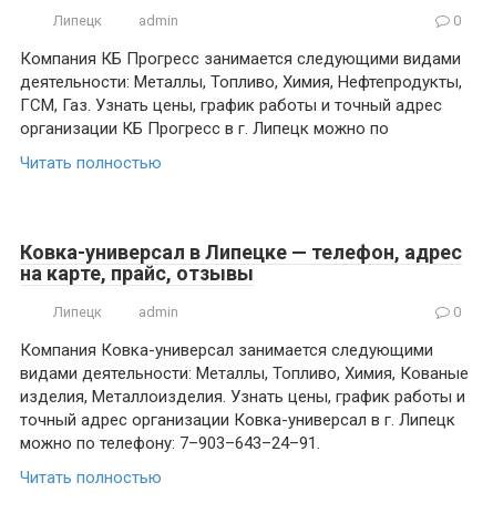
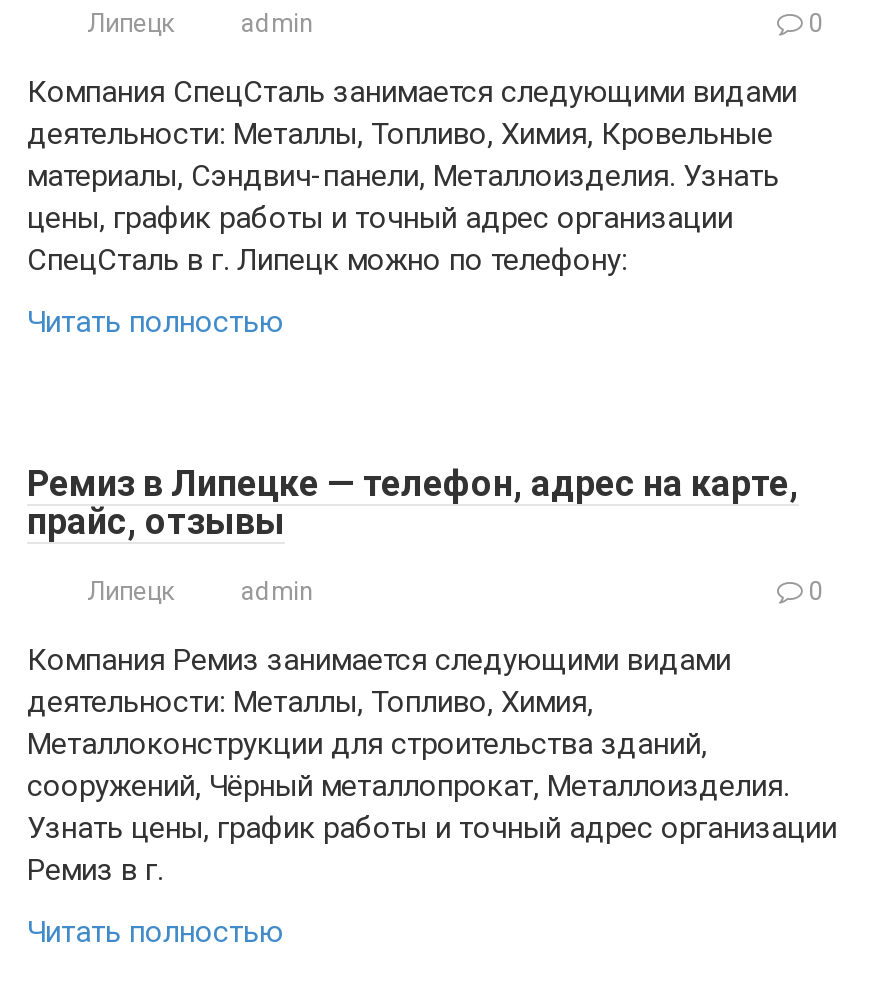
[20,49,462,139] Компания КБ Прогресс занимается следующими видами | деятельности: Металлы, Топливо, Химия, Нефтепродукты, | ГСМ, Газ. Узнать цены, график работы и точный адрес | организации КБ Прогресс в г. Липецк можно по -> [27,75,797,279] Компания СпецСталь занимается следующими видами | деятельности: Металлы, Топливо, Химия, Кровельные | материалы, Сэндвич-панели, Металлоизделия. Узнать | цены, график работы и точный адрес организации | СпецСталь в г. Липецк можно по телефону:
[20,241,462,285] Ковка-универсал в Липецке — телефон, адрес | на карте, прайс, отзывы -> [27,463,799,543] Ремиз в Липецке — телефон, адрес на карте, | прайс, отзывы
[20,341,469,454] Компания Ковка-универсал занимается следующими | видами деятельности: Металлы, Топливо, Химия, Кованые | изделия, Металлоизделия. Узнать цены, график работы и | точный адрес организации Ковка-универсал в г. Липецк | можно по телефону: 7–903–643–24–91. -> [27,643,837,889] Компания Ремиз занимается следующими видами | деятельности: Металлы, Топливо, Химия, | Металлоконструкции для строительства зданий, | сооружений, Чёрный металлопрокат, Металлоизделия. | Узнать цены, график работы и точный адрес организации | Ремиз в г.

